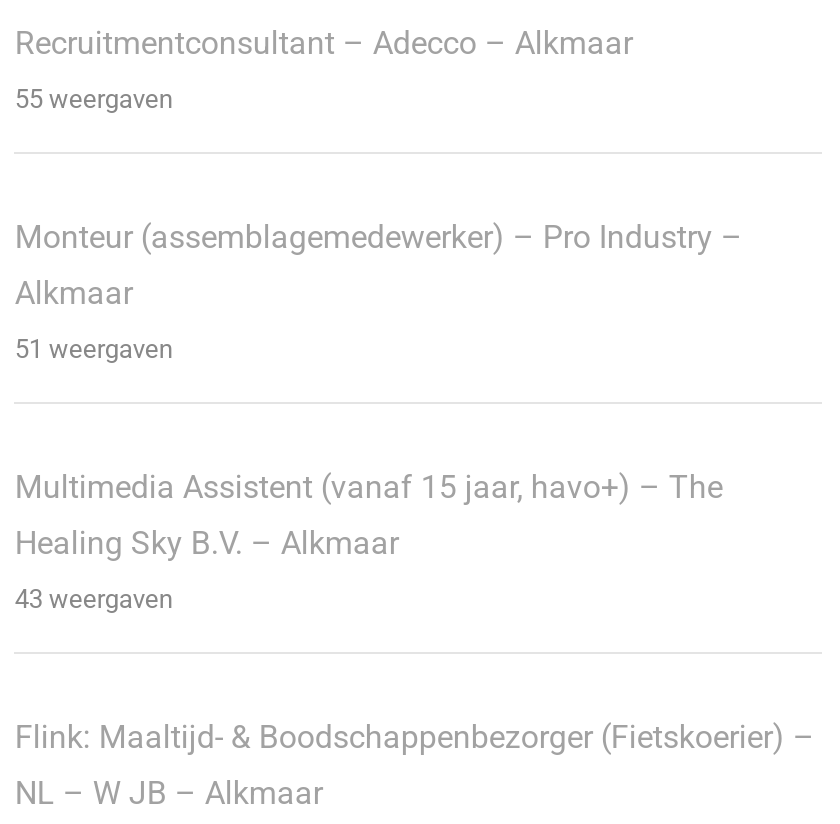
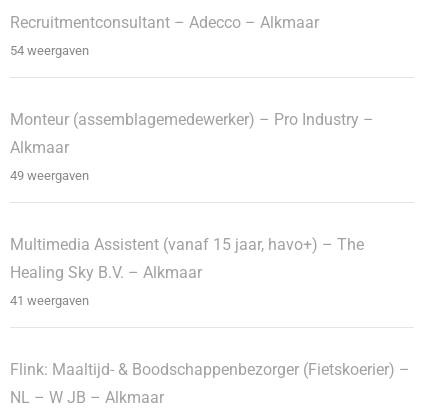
[15,83,173,113] 55 weergaven -> [10,43,89,58] 54 weergaven
[15,333,173,363] 51 weergaven -> [10,168,89,183] 49 weergaven
[15,583,173,613] 43 weergaven -> [10,293,89,308] 41 weergaven

